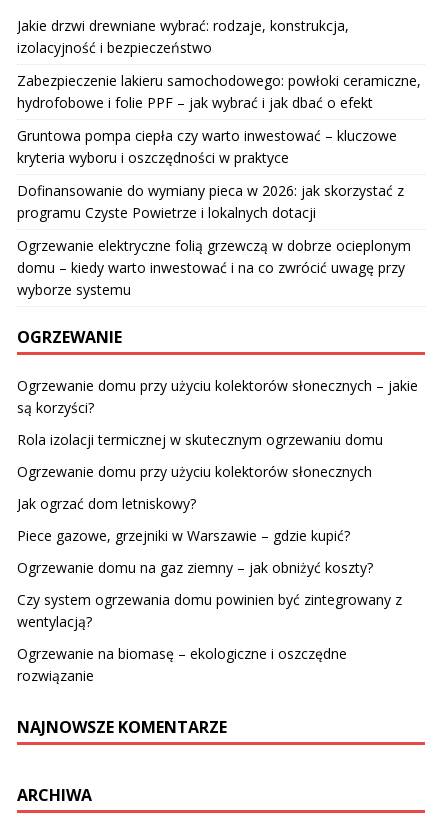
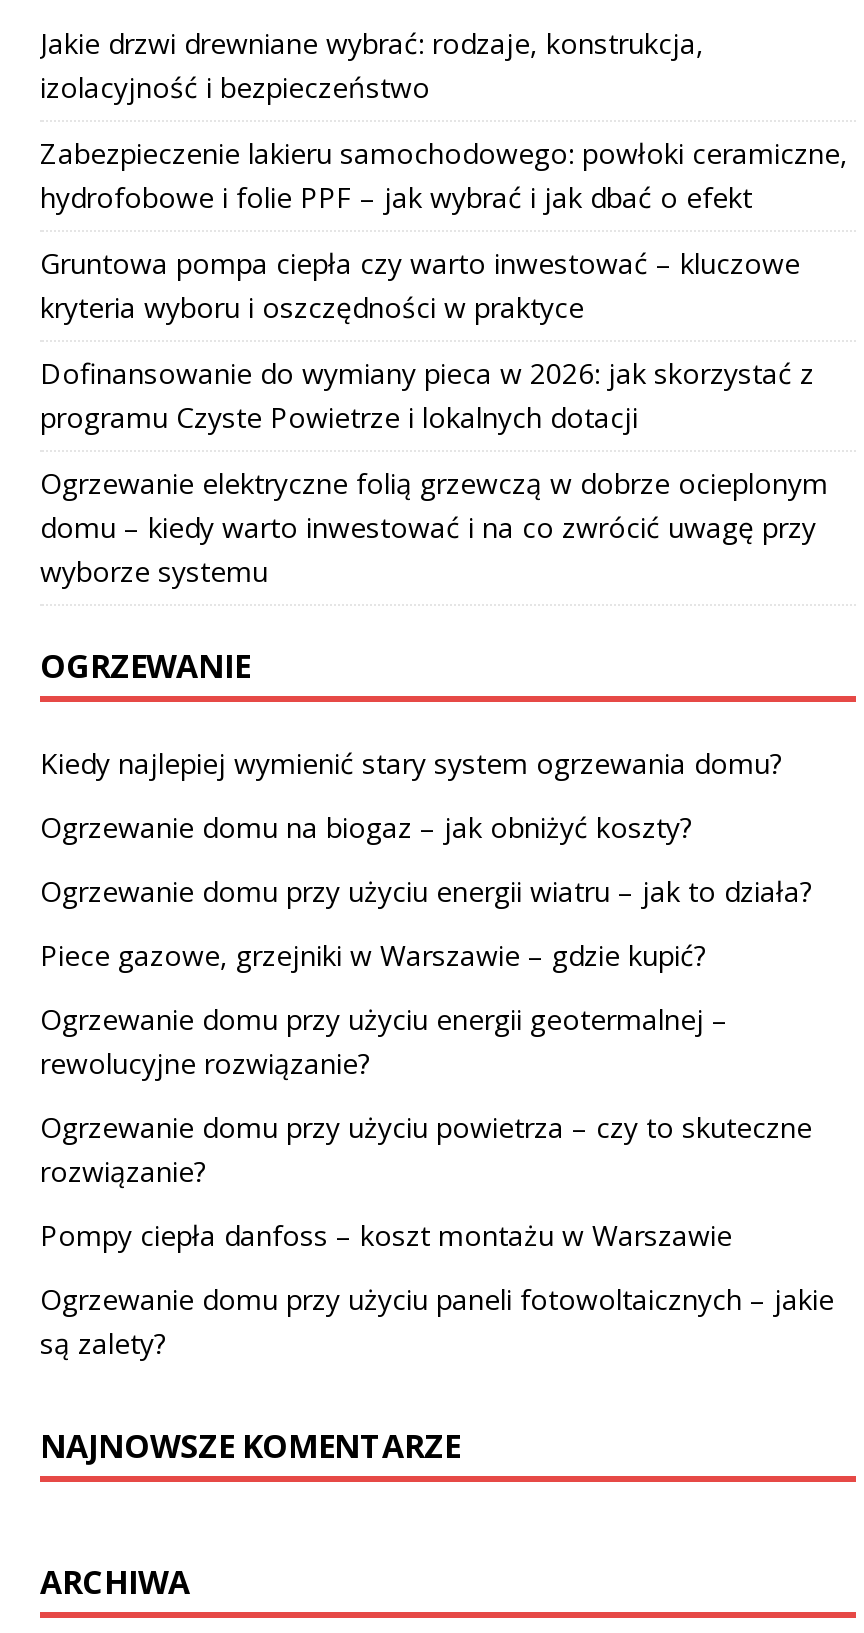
[17,376,418,513] Ogrzewanie domu przy użyciu kolektorów słonecznych – jakie | są korzyści? | Rola izolacji termicznej w skutecznym ogrzewaniu domu | Ogrzewanie domu przy użyciu kolektorów słonecznych | Jak ogrzać dom letniskowy? -> [40,743,812,909] Kiedy najlepiej wymienić stary system ogrzewania domu? | Ogrzewanie domu na biogaz – jak obniżyć koszty? | Ogrzewanie domu przy użyciu energii wiatru – jak to działa?
moved [17,526,350,545] -> [40,935,706,973]: Piece gazowe, grzejniki w Warszawie – gdzie kupić?
[17,558,402,685] Ogrzewanie domu na gaz ziemny – jak obniżyć koszty? | Czy system ogrzewania domu powinien być zintegrowany z | wentylacją? | Ogrzewanie na biomasę – ekologiczne i oszczędne | rozwiązanie -> [40,999,834,1361] Ogrzewanie domu przy użyciu energii geotermalnej – | rewolucyjne rozwiązanie? | Ogrzewanie domu przy użyciu powietrza – czy to skuteczne | rozwiązanie? | Pompy ciepła danfoss – koszt montażu w Warszawie | Ogrzewanie domu przy użyciu paneli fotowoltaicznych – jakie | są zalety?

